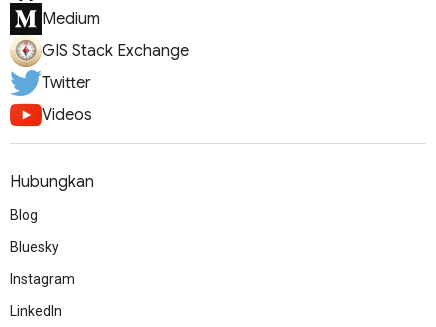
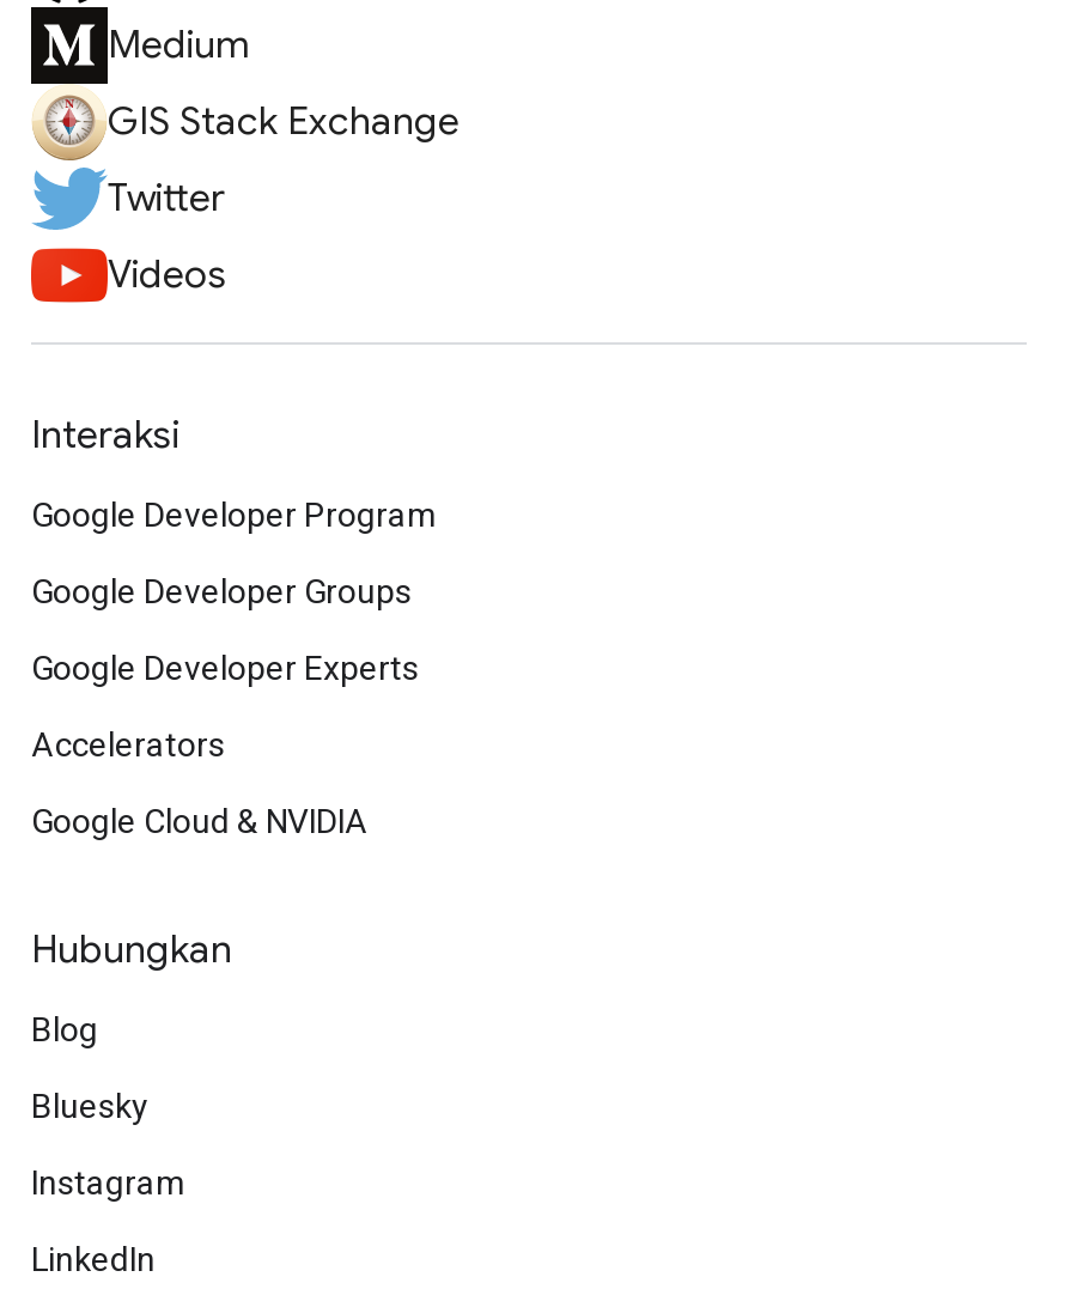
none -> [31,412,438,840] Interaksi | Google Developer Program | Google Developer Groups | Google Developer Experts | Accelerators | Google Cloud & NVIDIA

